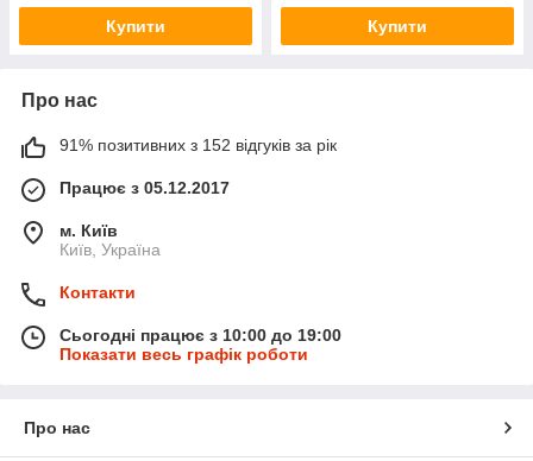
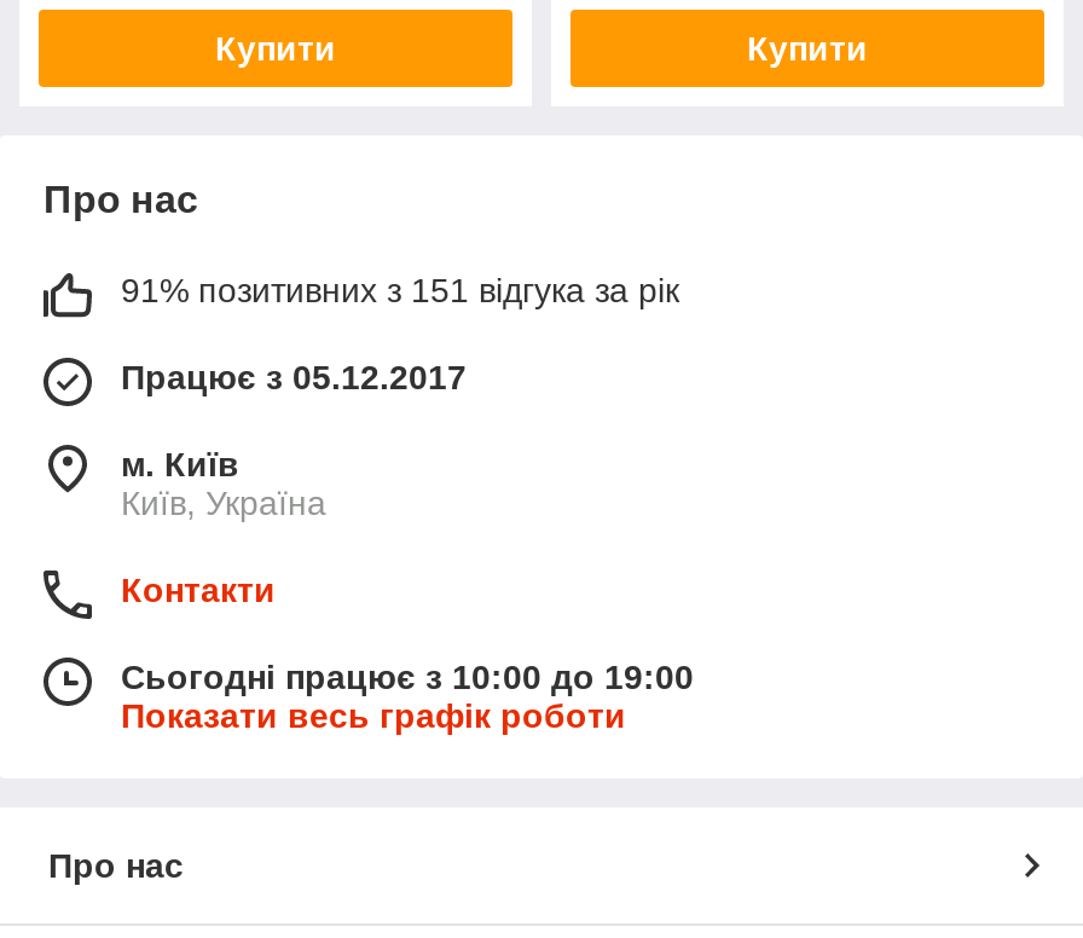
[59,135,337,154] 91% позитивних з 152 відгуків за рік -> [121,271,679,309] 91% позитивних з 151 відгука за рік

